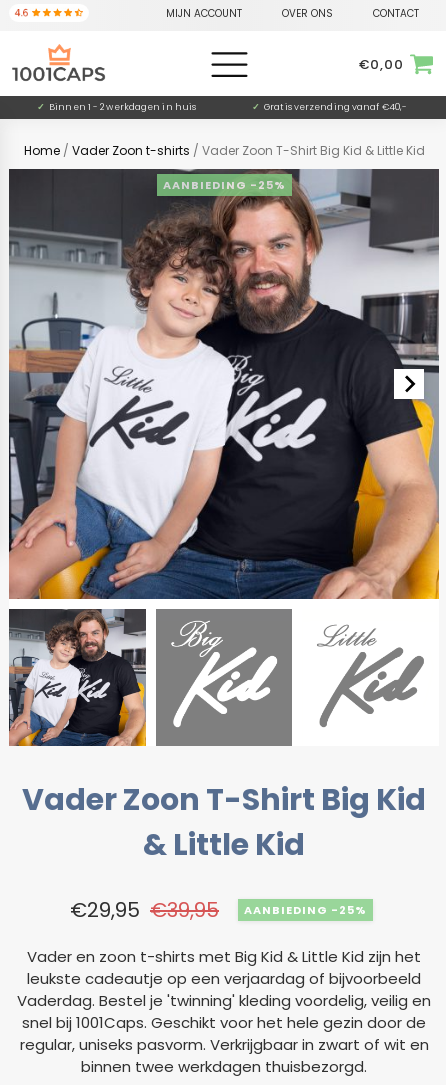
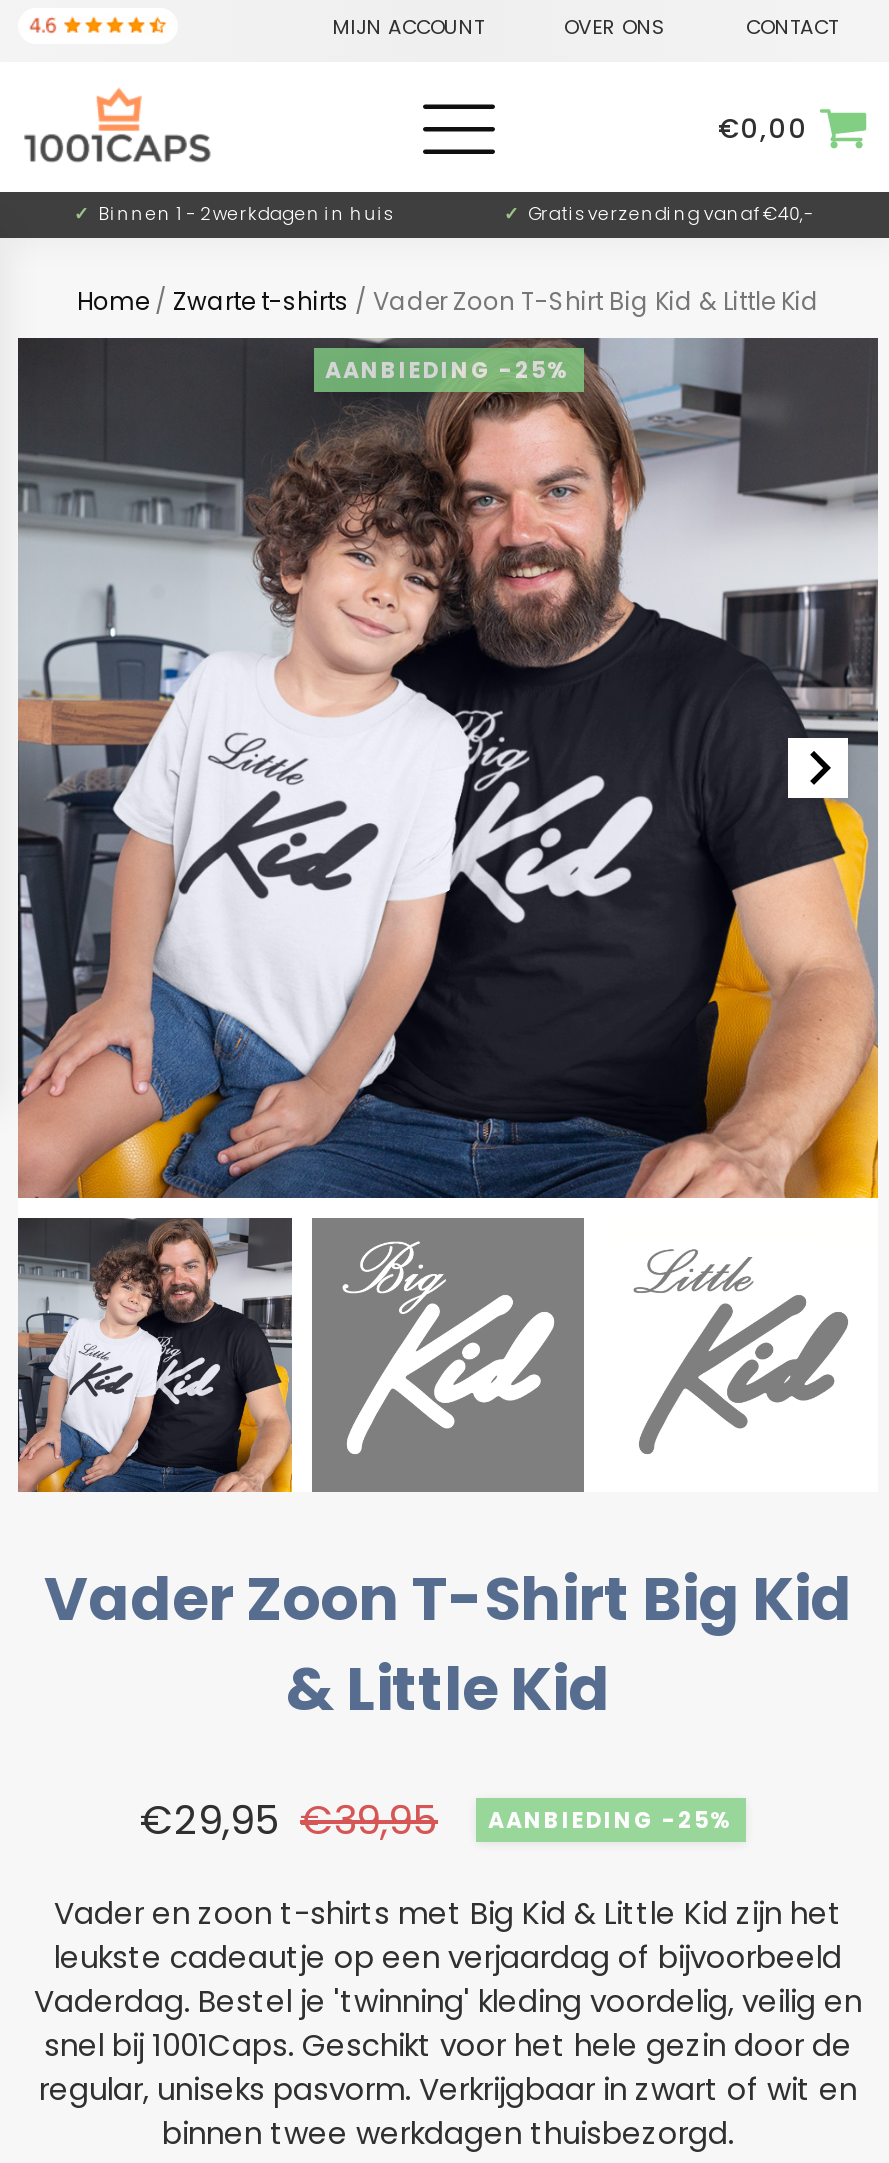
[23,142,424,159] Home / Vader Zoon t-shirts / Vader Zoon T-Shirt Big Kid & Little Kid -> [77,285,819,319] Home / Zwarte t-shirts / Vader Zoon T-Shirt Big Kid & Little Kid

